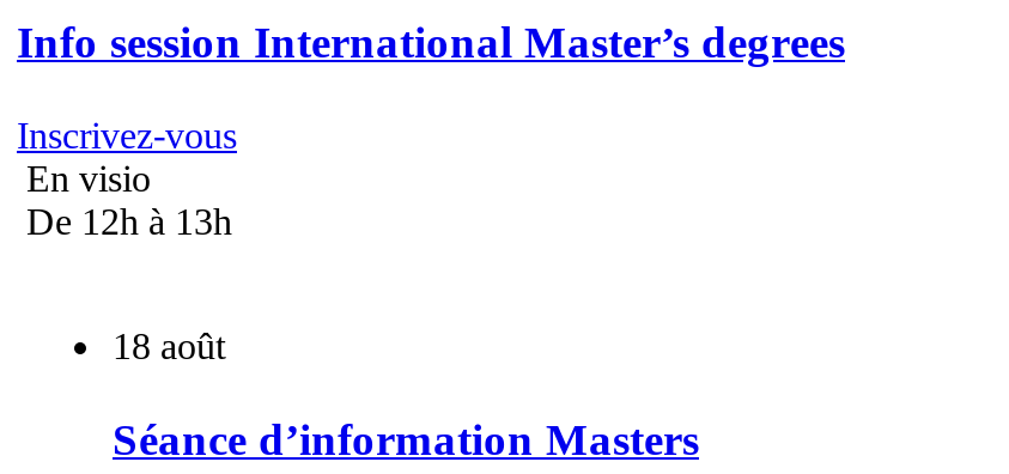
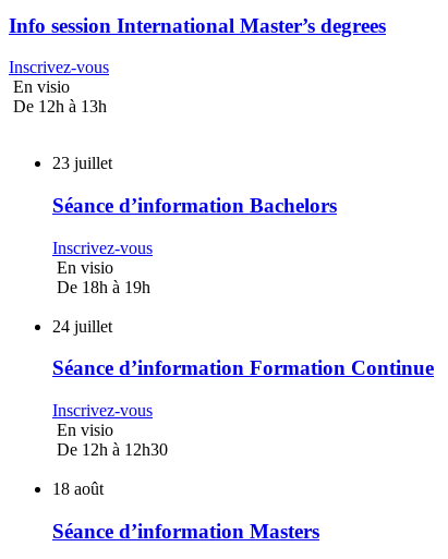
none -> [52,154,434,459] 23 juillet | Séance d’information Bachelors | Inscrivez-vous | En visio | De 18h à 19h | 24 juillet | Séance d’information Formation Continue | Inscrivez-vous | En visio | De 12h à 12h30

